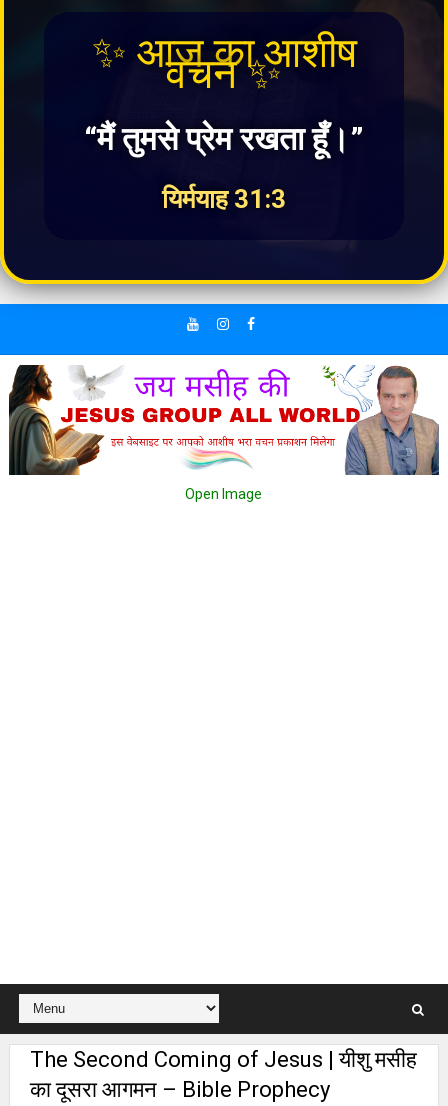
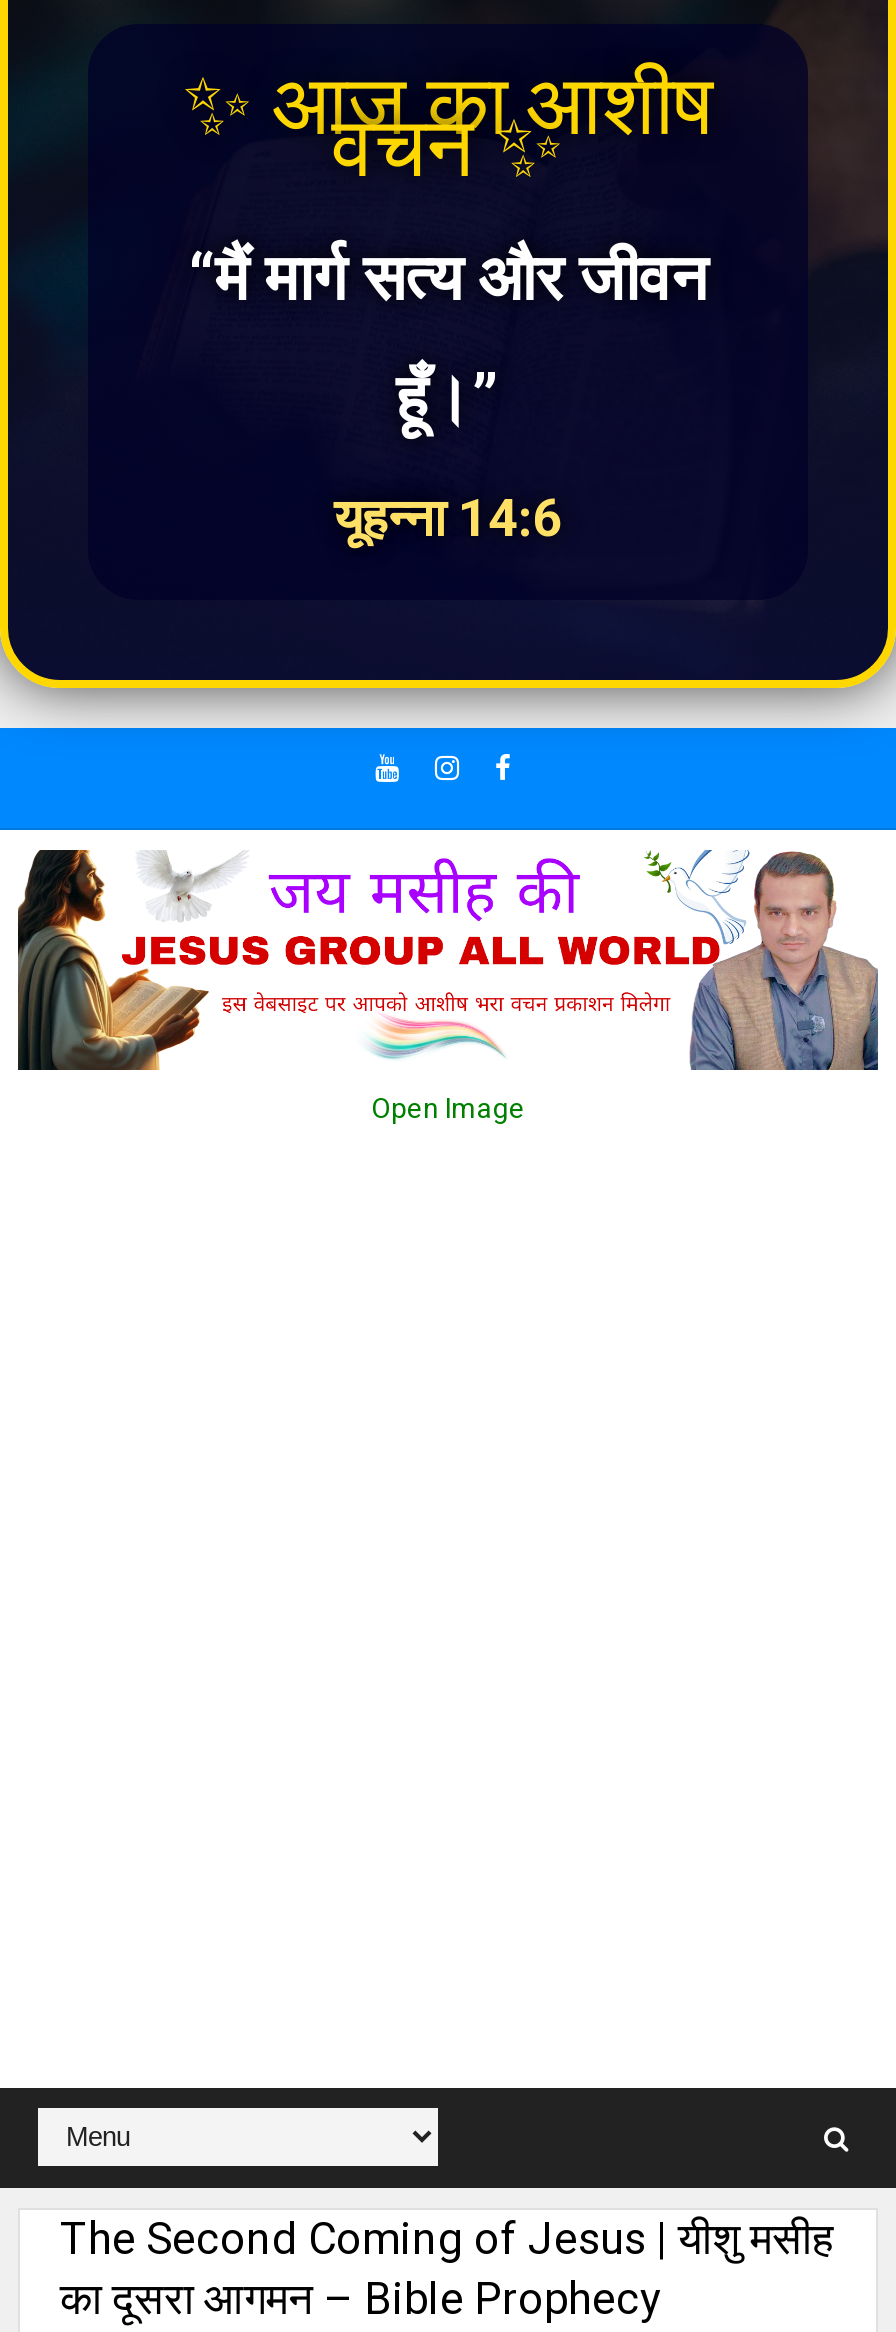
[84,120,364,214] “मैं तुमसे प्रेम रखता हूँ।” | यिर्मयाह 31:3 -> [189,240,707,548] “मैं मार्ग सत्य और जीवन | हूँ।” | यूहन्ना 14:6

